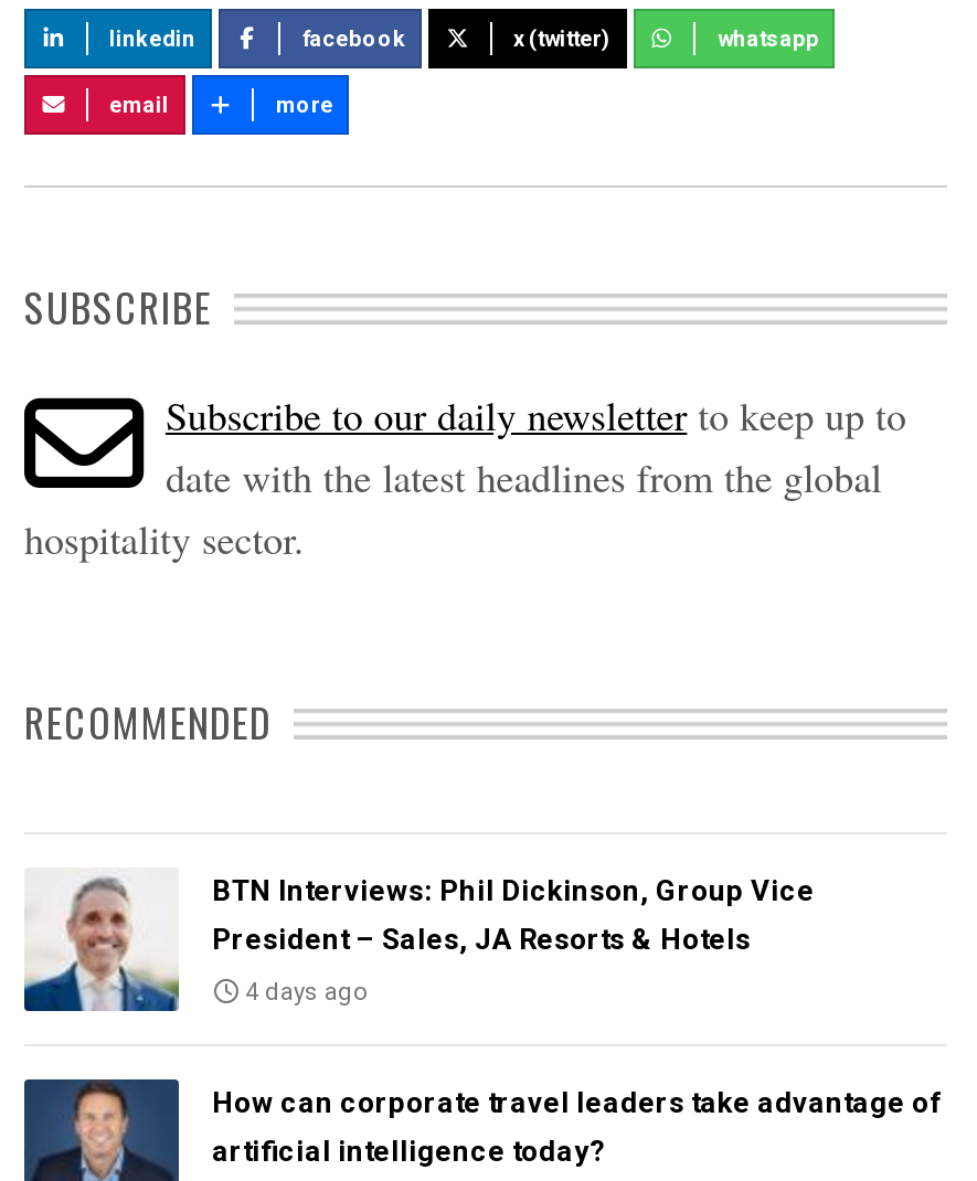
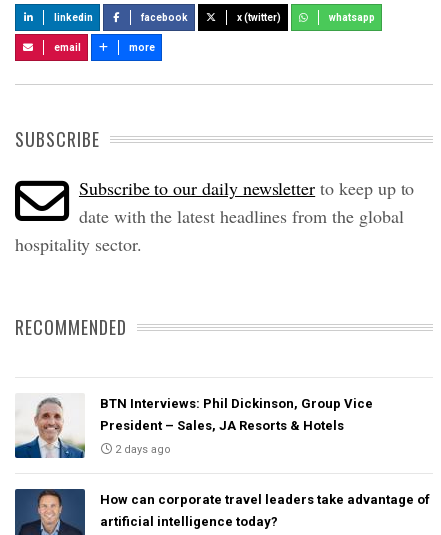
[238,978,369,1006] 4 days ago -> [112,443,171,456] 2 days ago

